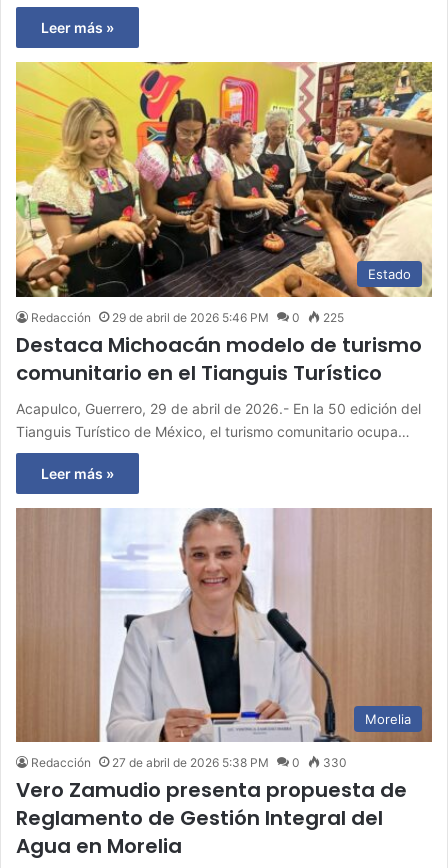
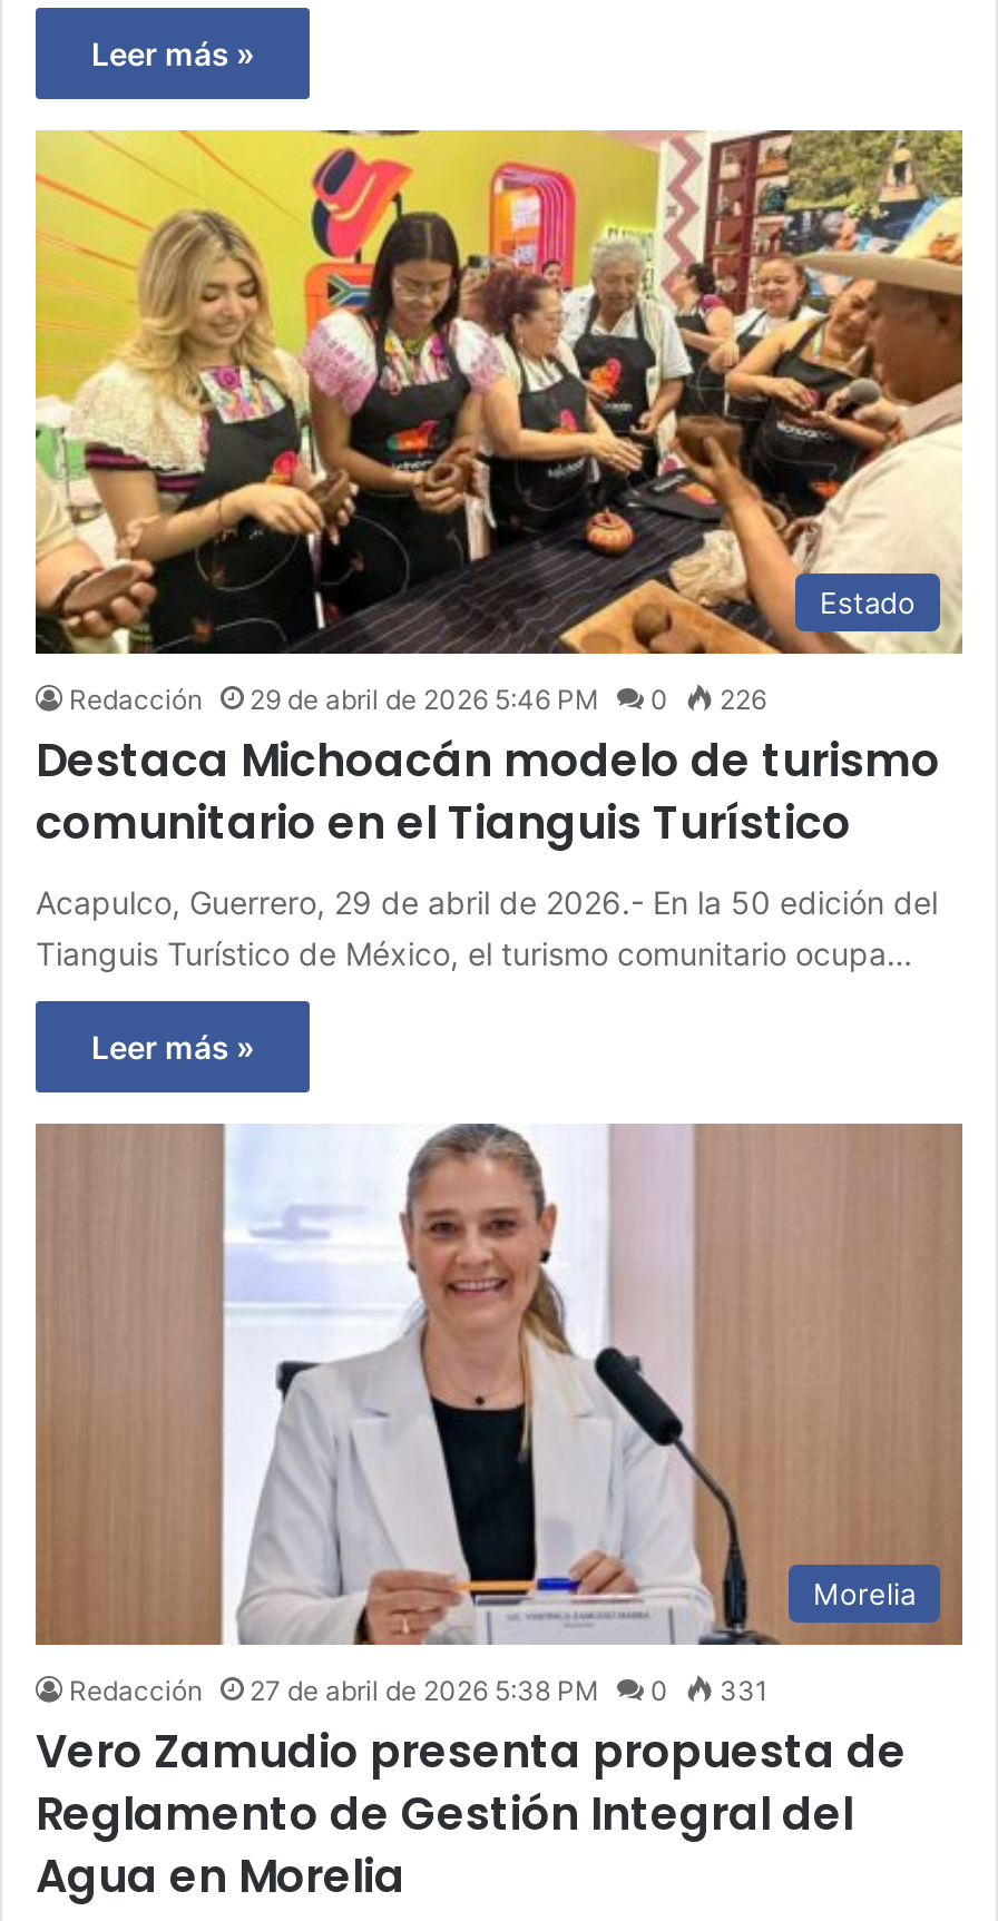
[31,310,344,325] Redacción 29 de abril de 2026 5:46 PM 0 225 -> [69,682,766,716] Redacción 29 de abril de 2026 5:46 PM 0 226
[31,755,347,770] Redacción 27 de abril de 2026 5:38 PM 0 330 -> [69,1675,769,1708] Redacción 27 de abril de 2026 5:38 PM 0 331

